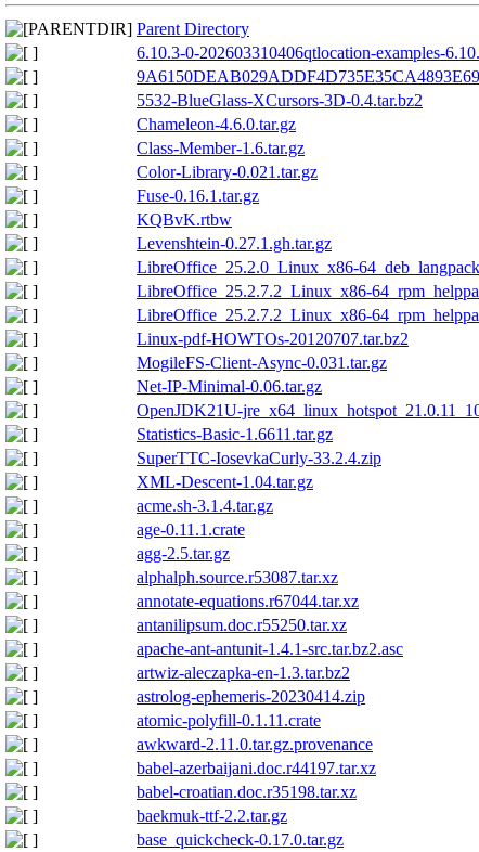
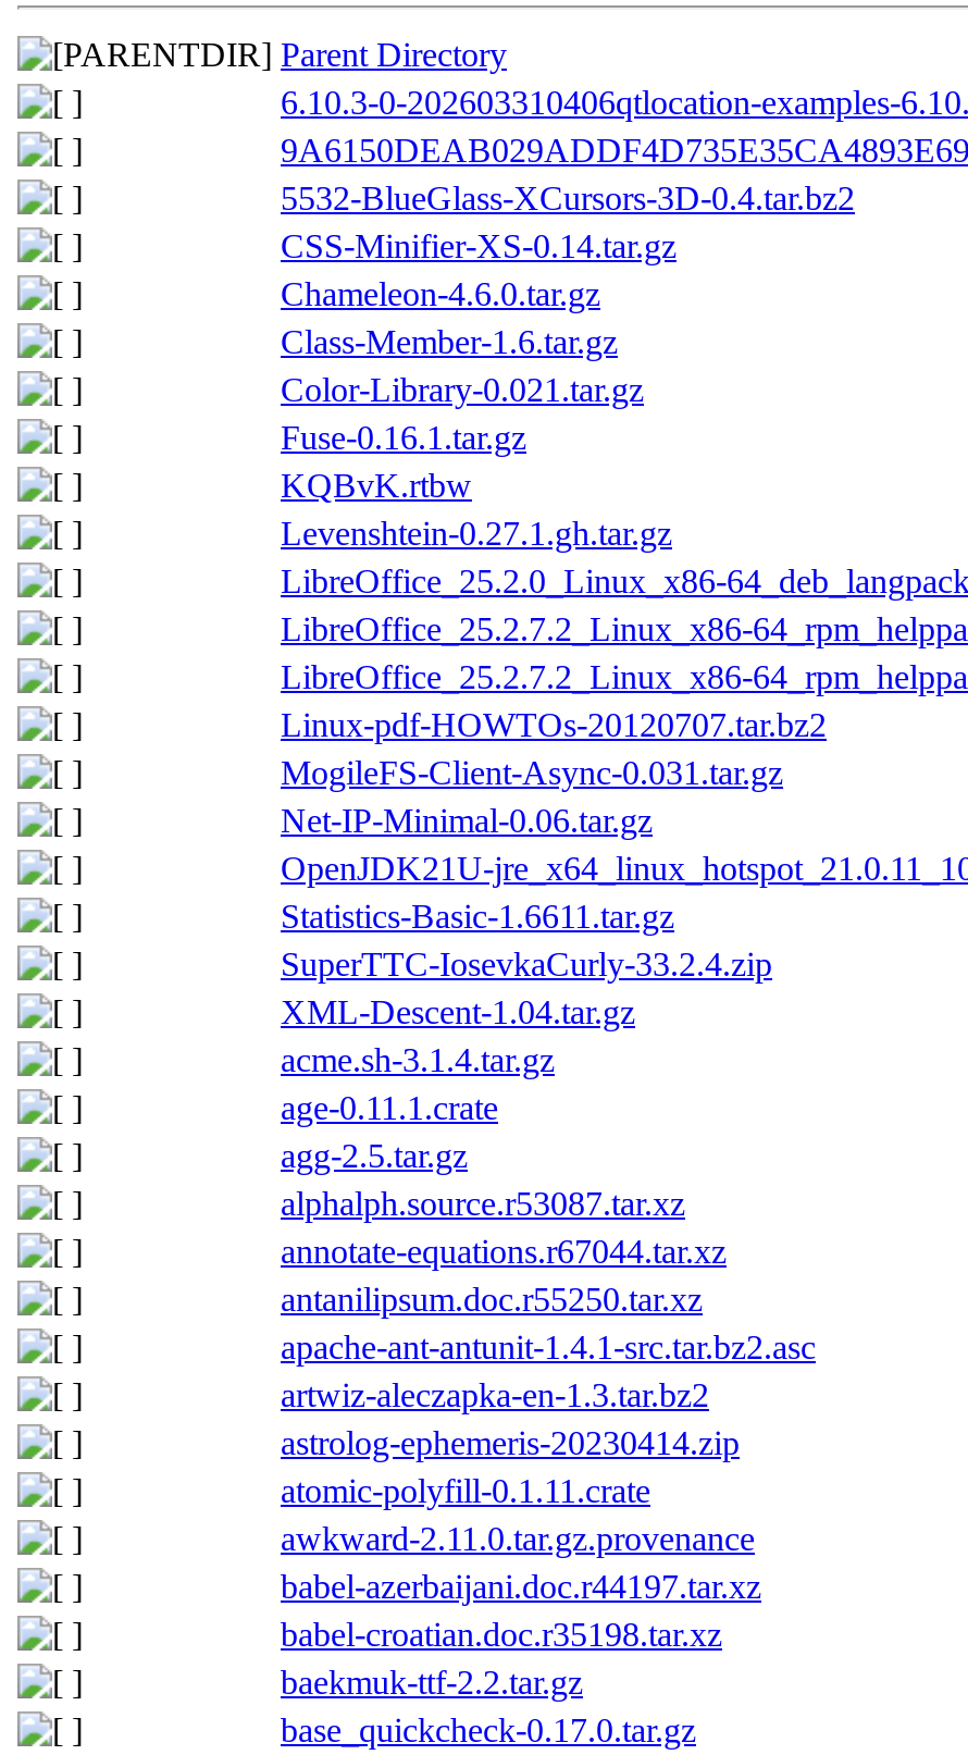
none -> [281,227,677,264] CSS-Minifier-XS-0.14.tar.gz

